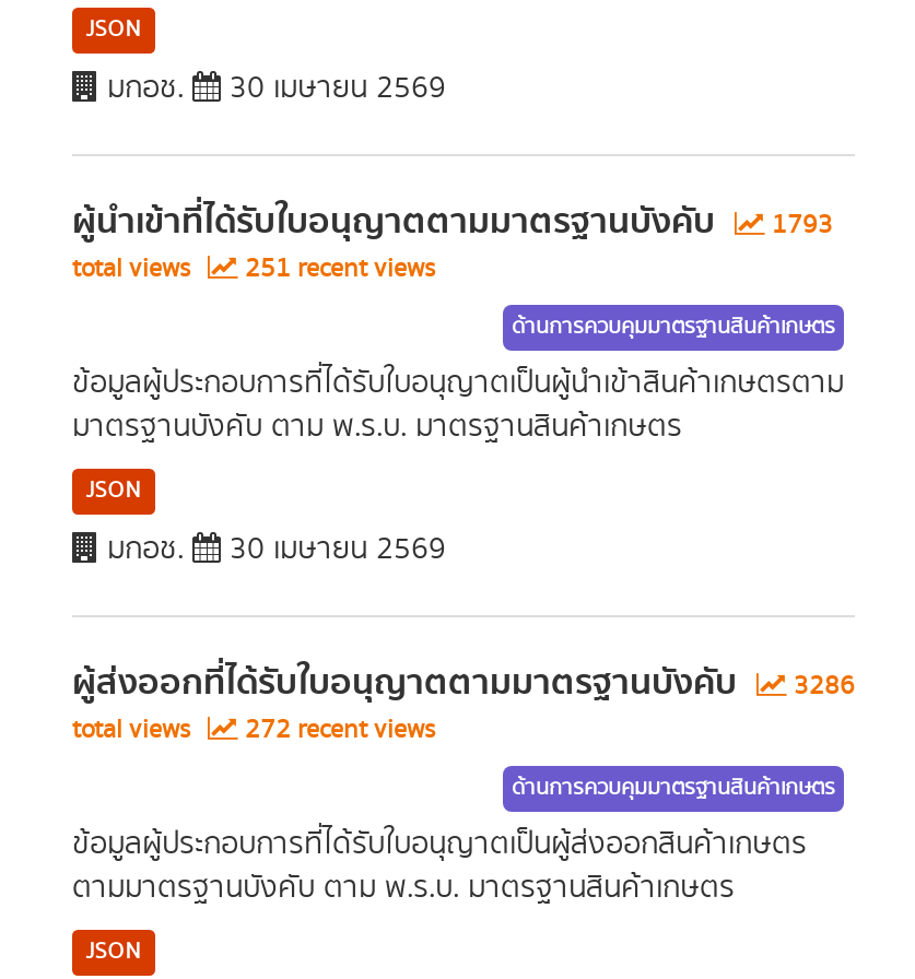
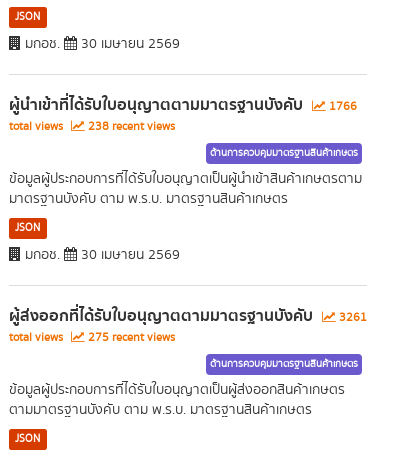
[72,193,833,250] ผู้นำเข้าที่ได้รับใบอนุญาตตามมาตรฐานบังคับ 1793 -> [9,92,357,118] ผู้นำเข้าที่ได้รับใบอนุญาตตามมาตรฐานบังคับ 1766
[72,250,435,287] total views 251 recent views -> [9,118,175,135] total views 238 recent views
[72,654,855,711] ผู้ส่งออกที่ได้รับใบอนุญาตตามมาตรฐานบังคับ 3286 -> [9,303,367,329] ผู้ส่งออกที่ได้รับใบอนุญาตตามมาตรฐานบังคับ 3261
[72,711,435,748] total views 272 recent views -> [9,329,175,346] total views 275 recent views

